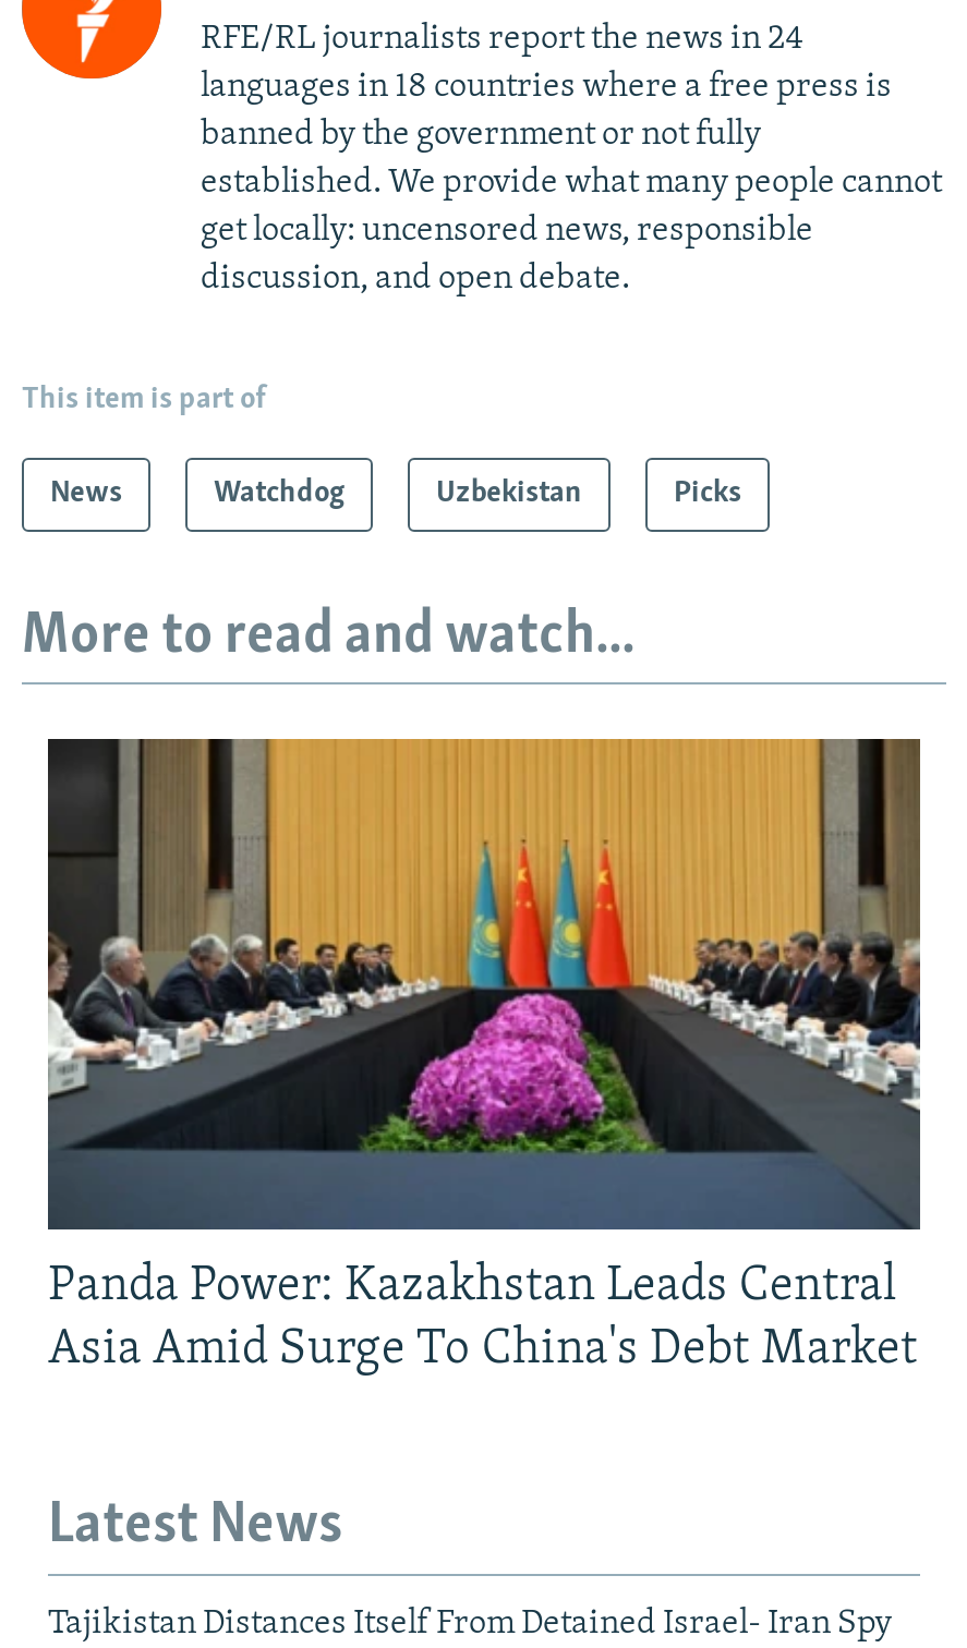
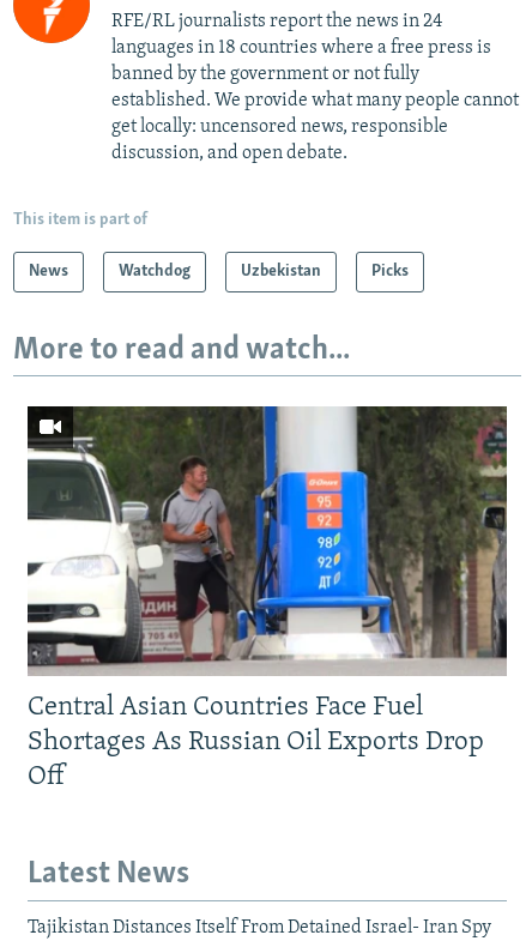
[46,737,920,1376] [image] | Panda Power: Kazakhstan Leads Central | Asia Amid Surge To China's Debt Market -> [28,405,507,792] [image] | Central Asian Countries Face Fuel | Shortages As Russian Oil Exports Drop | Off

